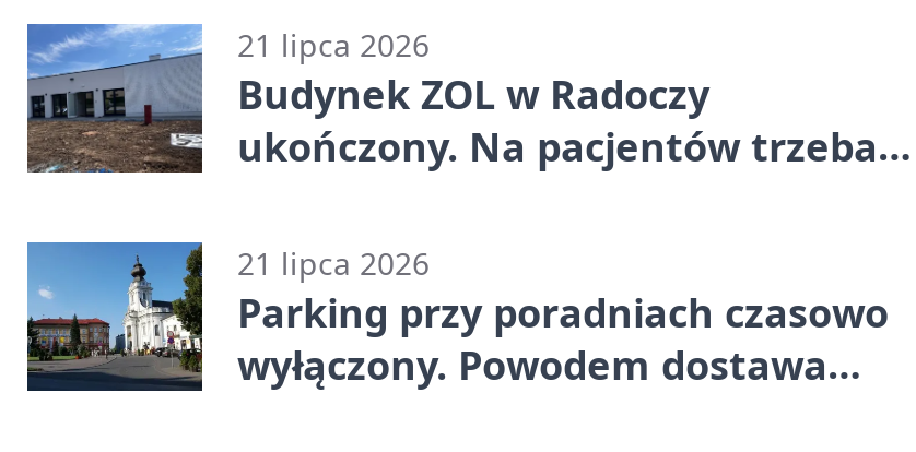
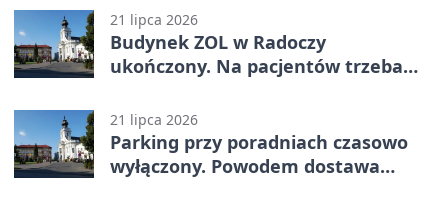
[25,24,204,175] [image] -> [13,10,95,79] [image]

